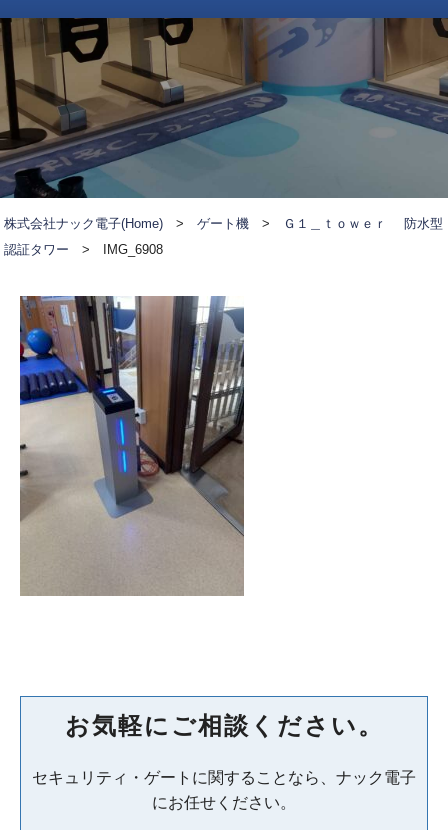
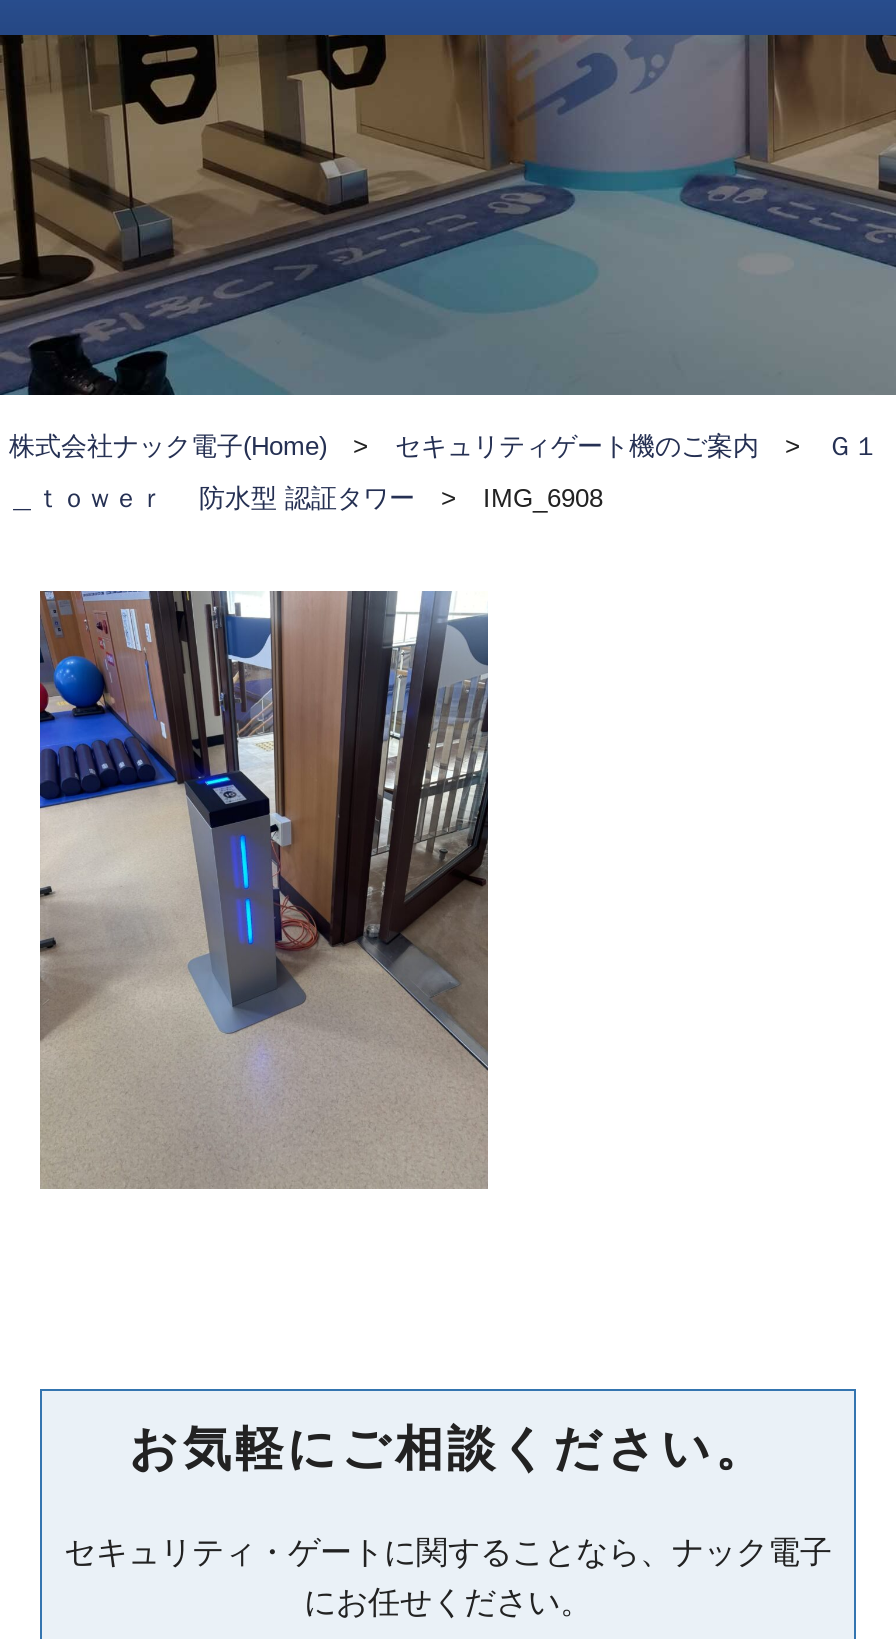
[4,216,443,231] 株式会社ナック電子(Home) >ゲート機>Ｇ１＿ｔｏｗｅｒ 防水型 -> [9,431,879,461] 株式会社ナック電子(Home) >セキュリティゲート機のご案内>Ｇ１
[4,242,163,257] 認証タワー> IMG_6908 -> [9,483,603,513] ＿ｔｏｗｅｒ 防水型 認証タワー> IMG_6908

